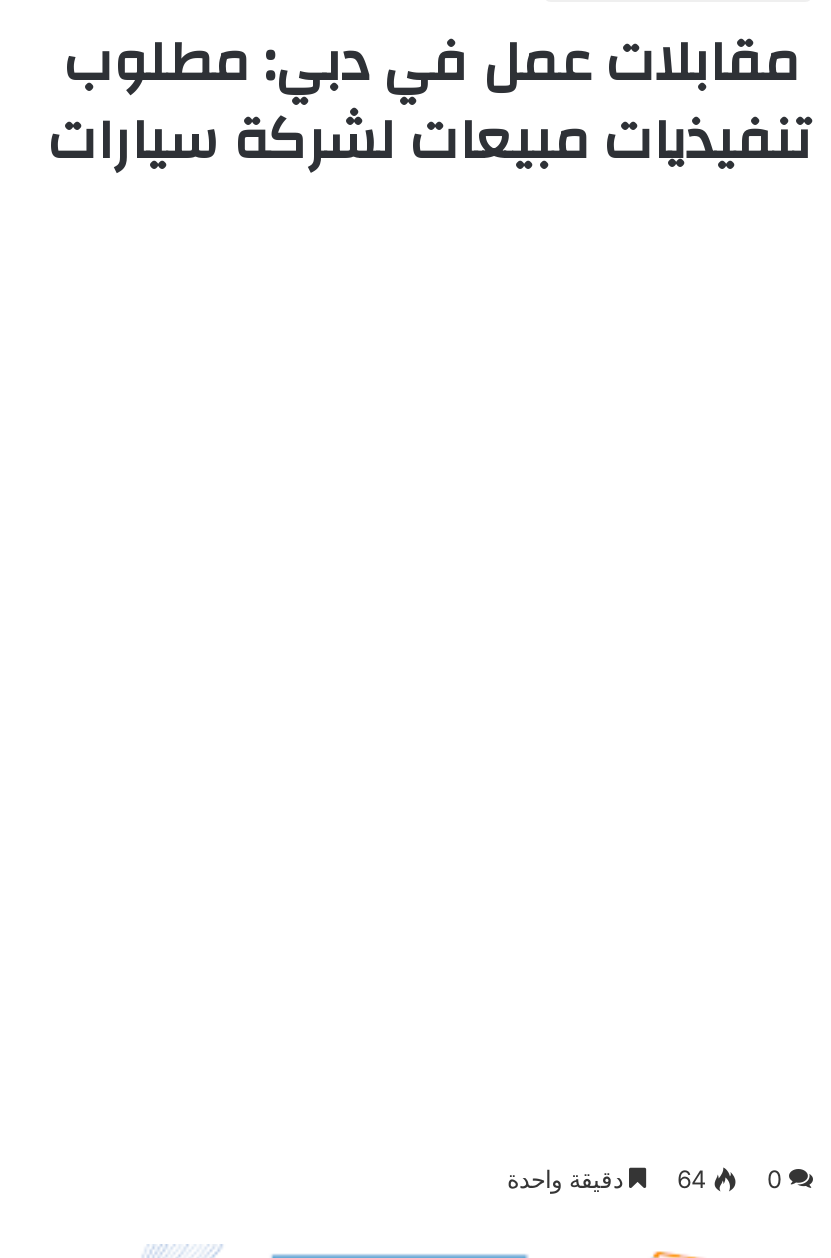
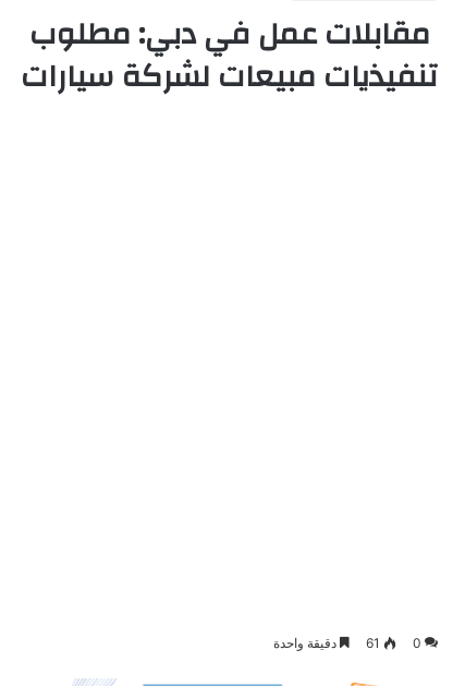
[507,1164,783,1194] 0 64 دقيقة واحدة -> [273,635,421,651] 0 61 دقيقة واحدة

